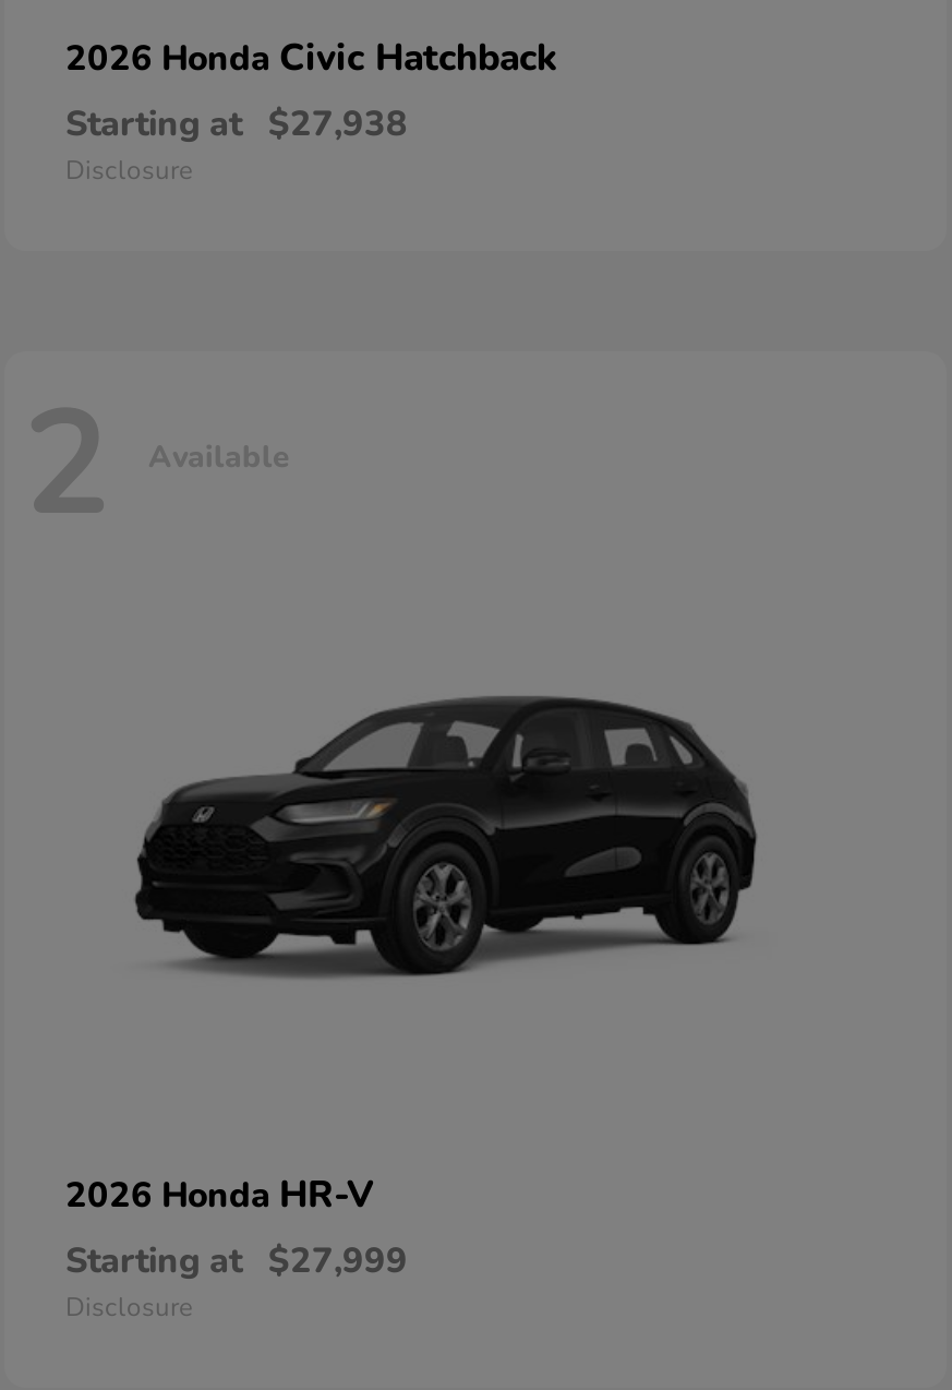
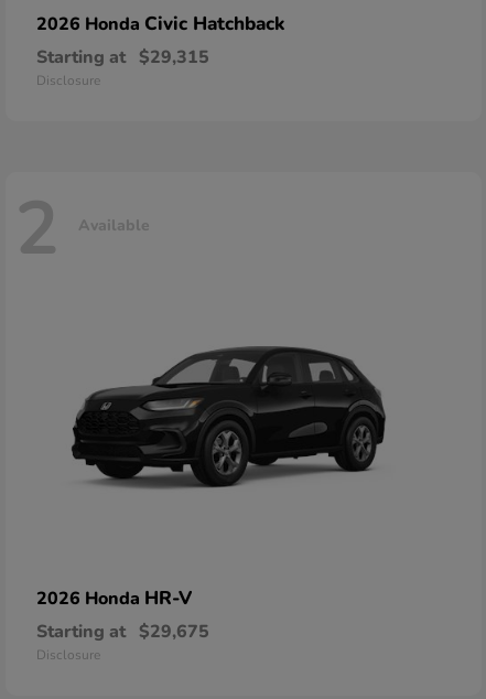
[65,100,408,148] Starting at $27,938 -> [36,45,209,69] Starting at $29,315
[65,1237,408,1285] Starting at $27,999 -> [36,619,209,644] Starting at $29,675

